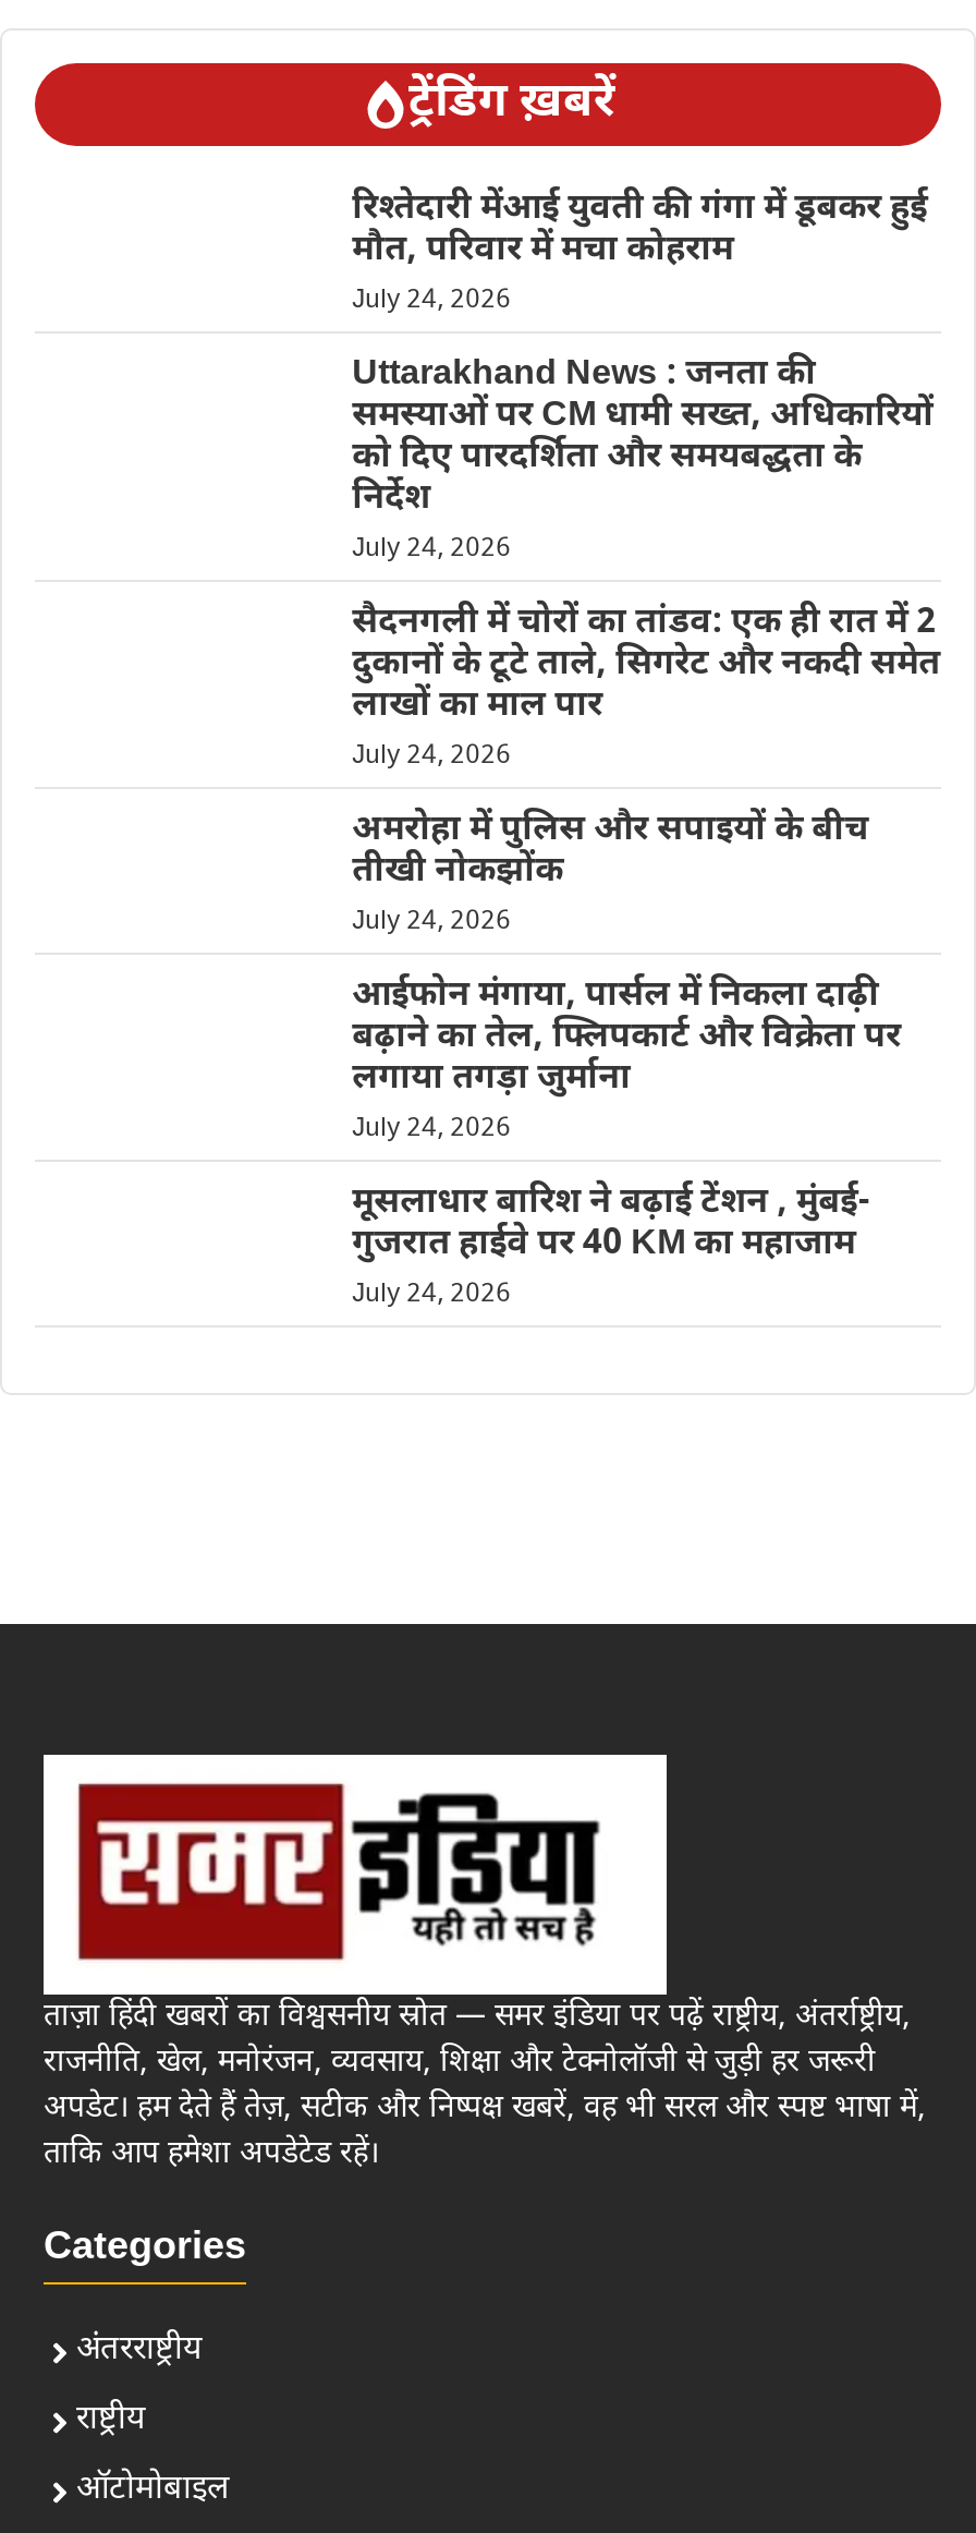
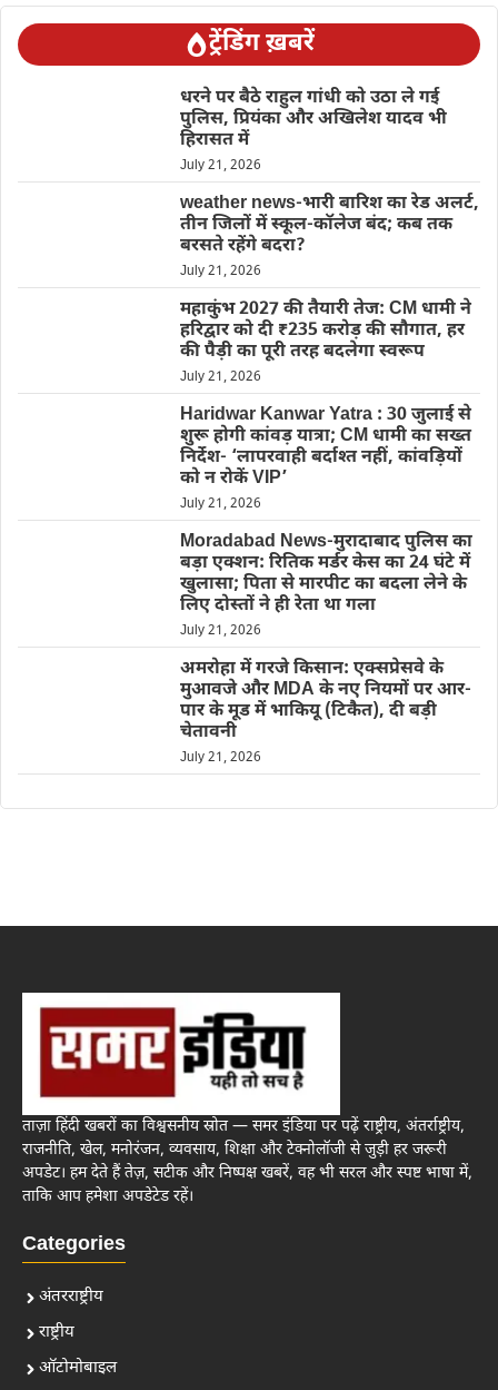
[352,187,927,318] रिश्तेदारी मेंआई युवती की गंगा में डूबकर हुई | मौत, परिवार में मचा कोहराम | July 24, 2026 -> [180,86,446,174] धरने पर बैठे राहुल गांधी को उठा ले गई | पुलिस, प्रियंका और अखिलेश यादव भी | हिरासत में | July 21, 2026
[352,352,934,566] Uttarakhand News : जनता की | समस्याओं पर CM धामी सख्त, अधिकारियों | को दिए पारदर्शिता और समयबद्धता के | निर्देश | July 24, 2026 -> [180,192,479,280] weather news-भारी बारिश का रेड अलर्ट, | तीन जिलों में स्कूल-कॉलेज बंद; कब तक | बरसते रहेंगे बदरा? | July 21, 2026
[352,601,940,773] सैदनगली में चोरों का तांडव: एक ही रात में 2 | दुकानों के टूटे ताले, सिगरेट और नकदी समेत | लाखों का माल पार | July 24, 2026 -> [180,298,471,386] महाकुंभ 2027 की तैयारी तेज: CM धामी ने | हरिद्वार को दी ₹235 करोड़ की सौगात, हर | की पैड़ी का पूरी तरह बदलेगा स्वरूप | July 21, 2026
[352,808,868,939] अमरोहा में पुलिस और सपाइयों के बीच | तीखी नोकझोंक | July 24, 2026 -> [180,404,471,513] Haridwar Kanwar Yatra : 30 जुलाई से | शुरू होगी कांवड़ यात्रा; CM धामी का सख्त | निर्देश- ‘लापरवाही बर्दाश्त नहीं, कांवड़ियों | को न रोकें VIP’ | July 21, 2026
[352,974,901,1146] आईफोन मंगाया, पार्सल में निकला दाढ़ी | बढ़ाने का तेल, फ्लिपकार्ट और विक्रेता पर | लगाया तगड़ा जुर्माना | July 24, 2026 -> [180,531,472,640] Moradabad News-मुरादाबाद पुलिस का | बड़ा एक्शन: रितिक मर्डर केस का 24 घंटे में | खुलासा; पिता से मारपीट का बदला लेने के | लिए दोस्तों ने ही रेता था गला | July 21, 2026
[352,1181,871,1312] मूसलाधार बारिश ने बढ़ाई टेंशन , मुंबई- | गुजरात हाईवे पर 40 KM का महाजाम | July 24, 2026 -> [180,657,471,766] अमरोहा में गरजे किसान: एक्सप्रेसवे के | मुआवजे और MDA के नए नियमों पर आर- | पार के मूड में भाकियू (टिकैत), दी बड़ी | चेतावनी | July 21, 2026

